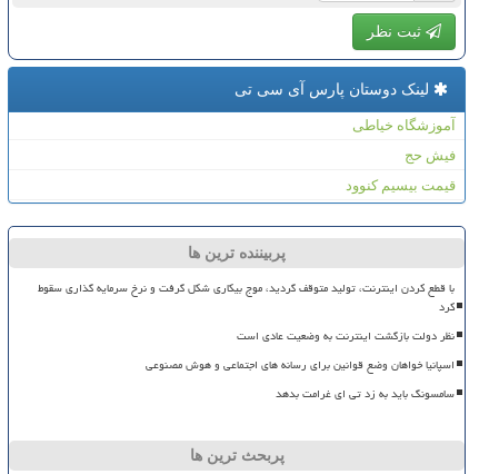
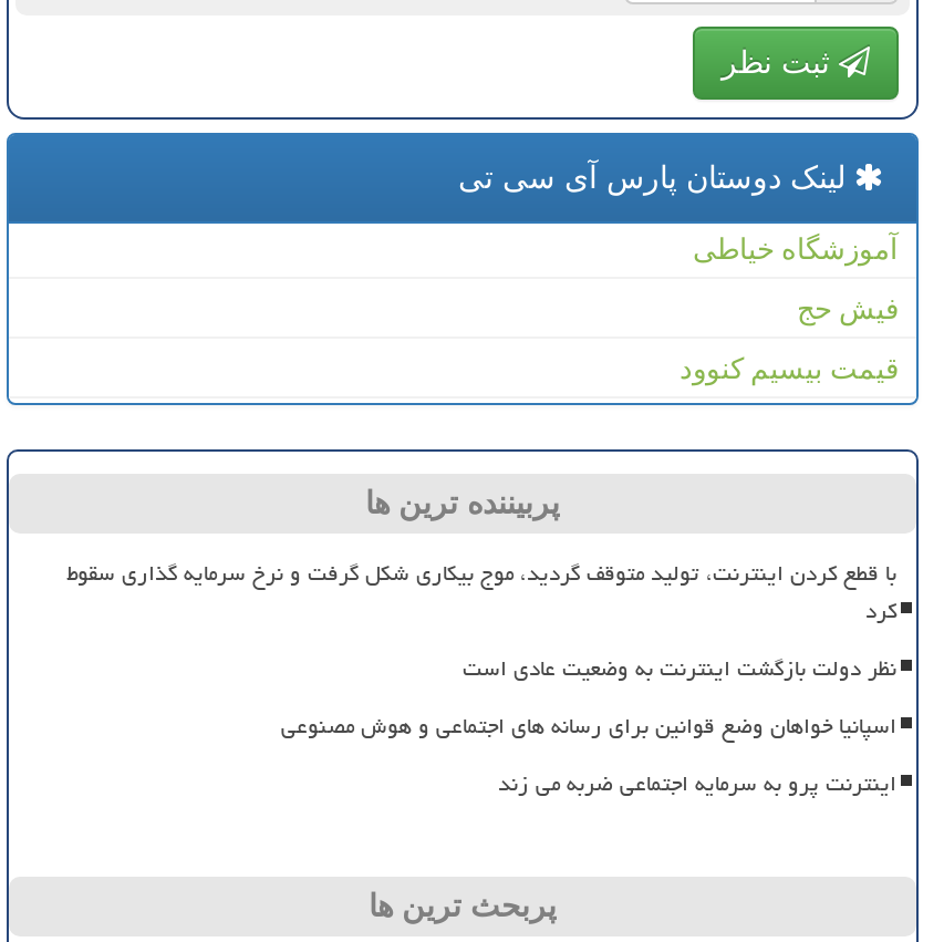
[276,383,455,405] سامسونگ باید به زد تی ای غرامت بدهد -> [498,761,896,806] اینترنت پرو به سرمایه اجتماعی ضربه می زند

